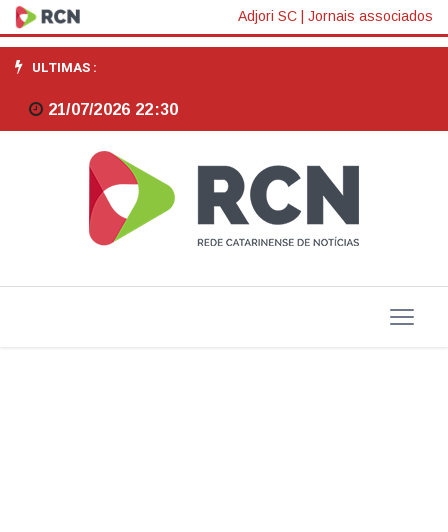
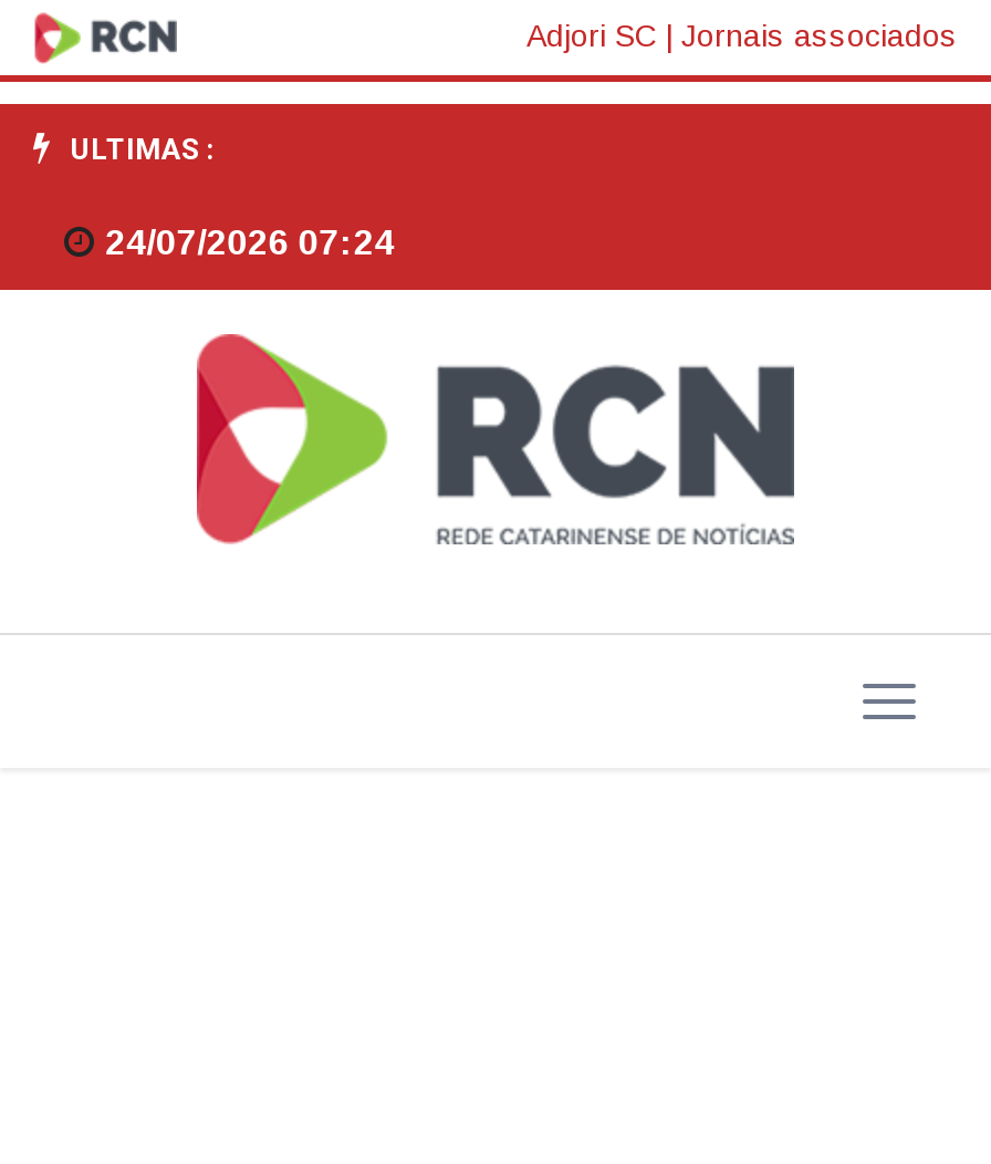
[43,101,178,118] 21/07/2026 22:30 -> [96,223,395,261] 24/07/2026 07:24

